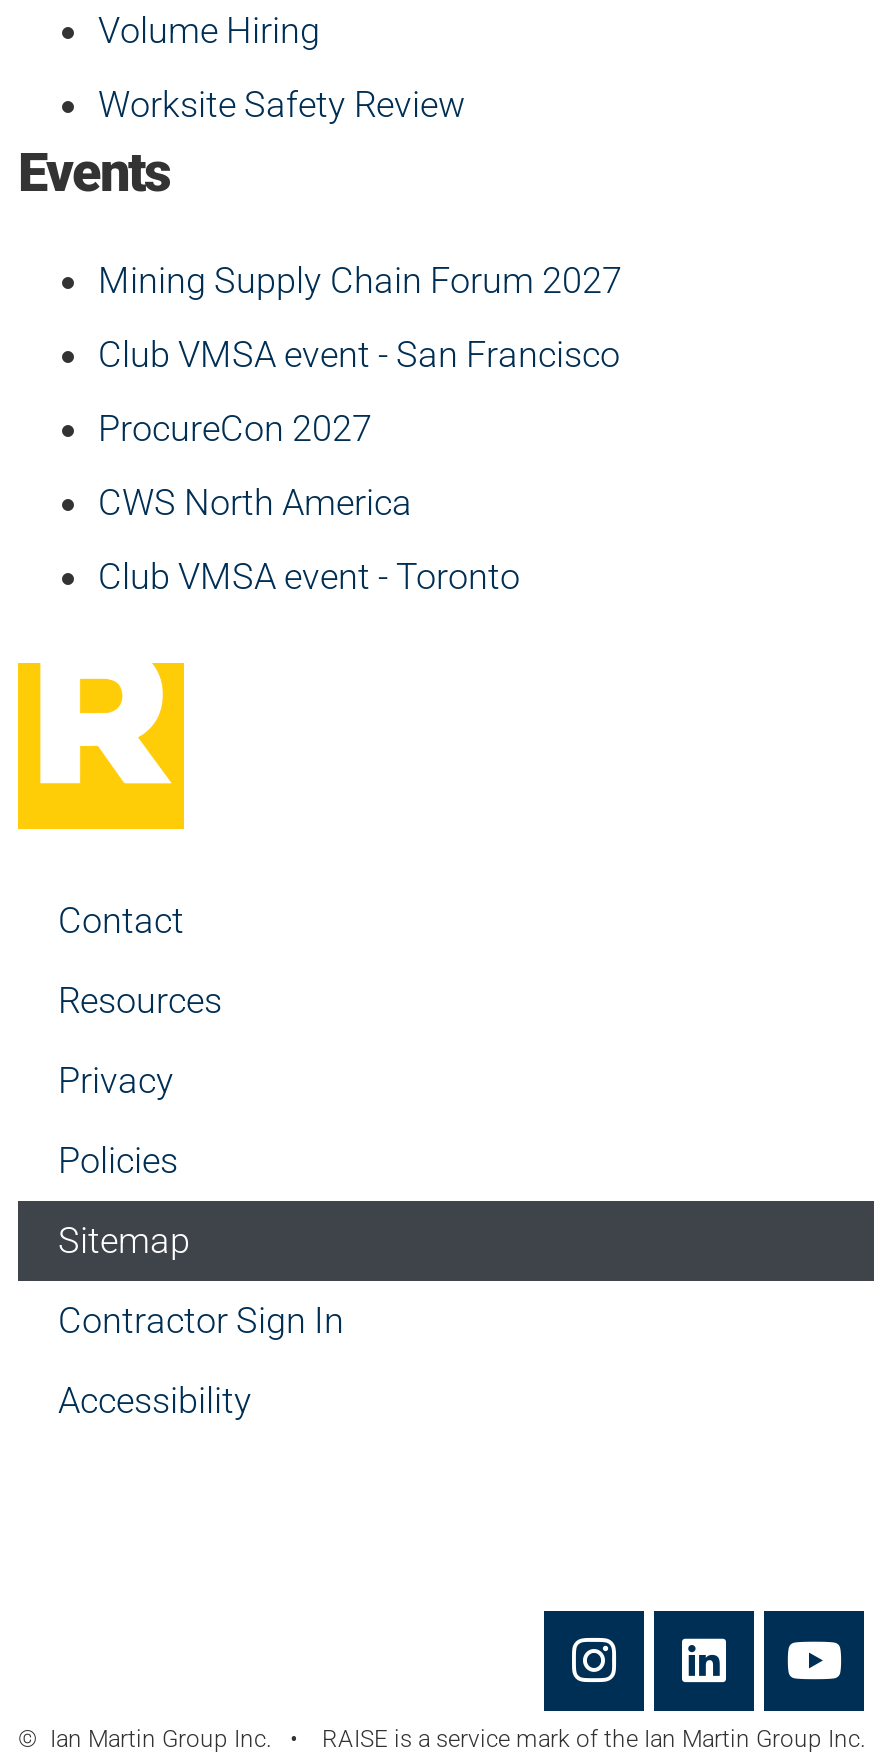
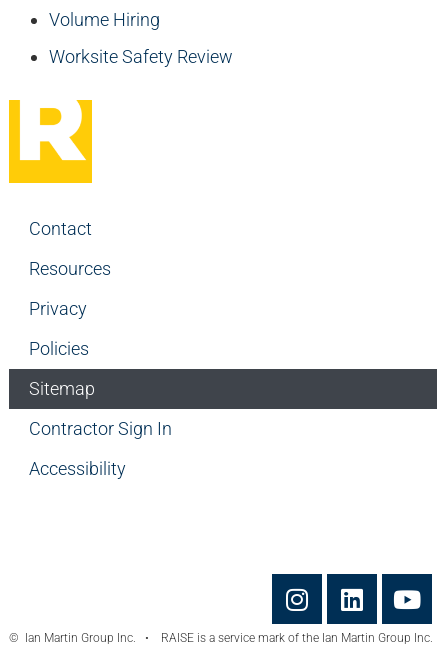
[18,142,622,598] Events | Mining Supply Chain Forum 2027 | Club VMSA event - San Francisco | ProcureCon 2027 | CWS North America | Club VMSA event - Toronto -> none

